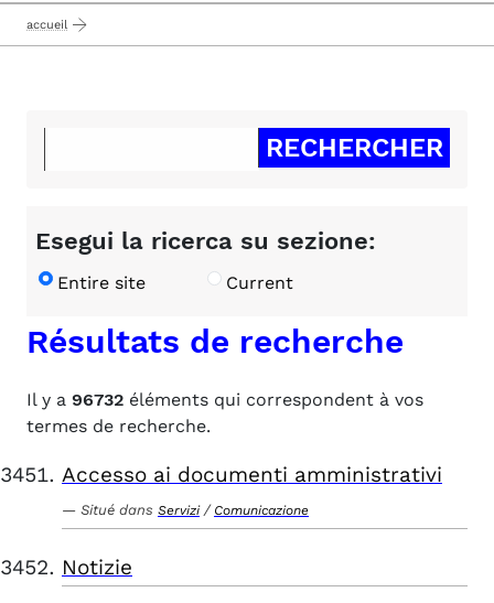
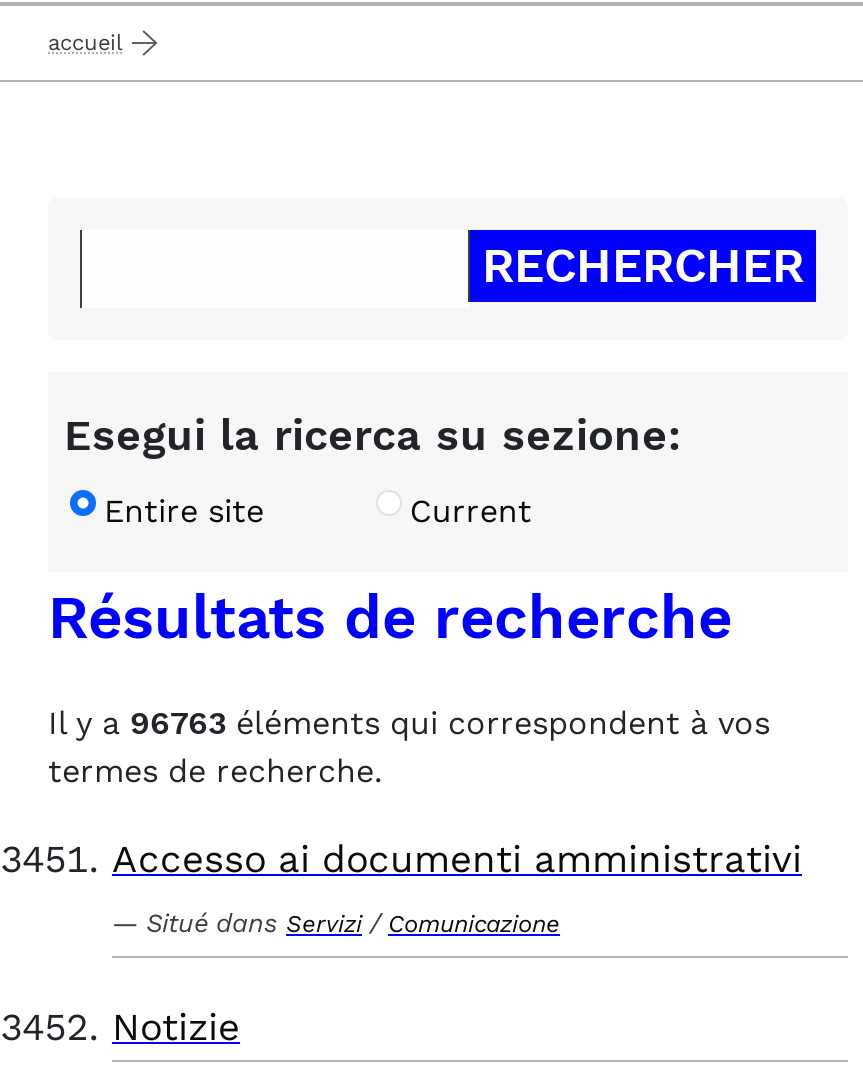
[26,389,423,410] Il y a 96732 éléments qui correspondent à vos -> [48,704,770,742] Il y a 96763 éléments qui correspondent à vos

